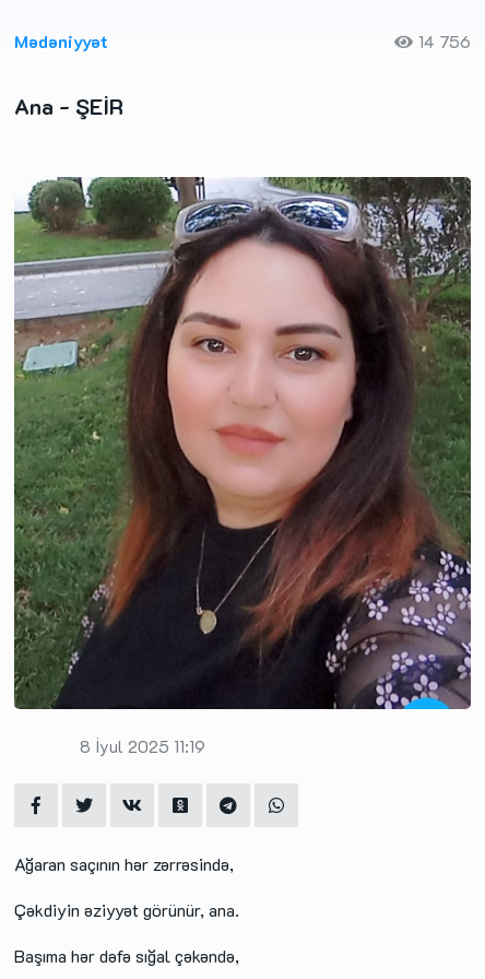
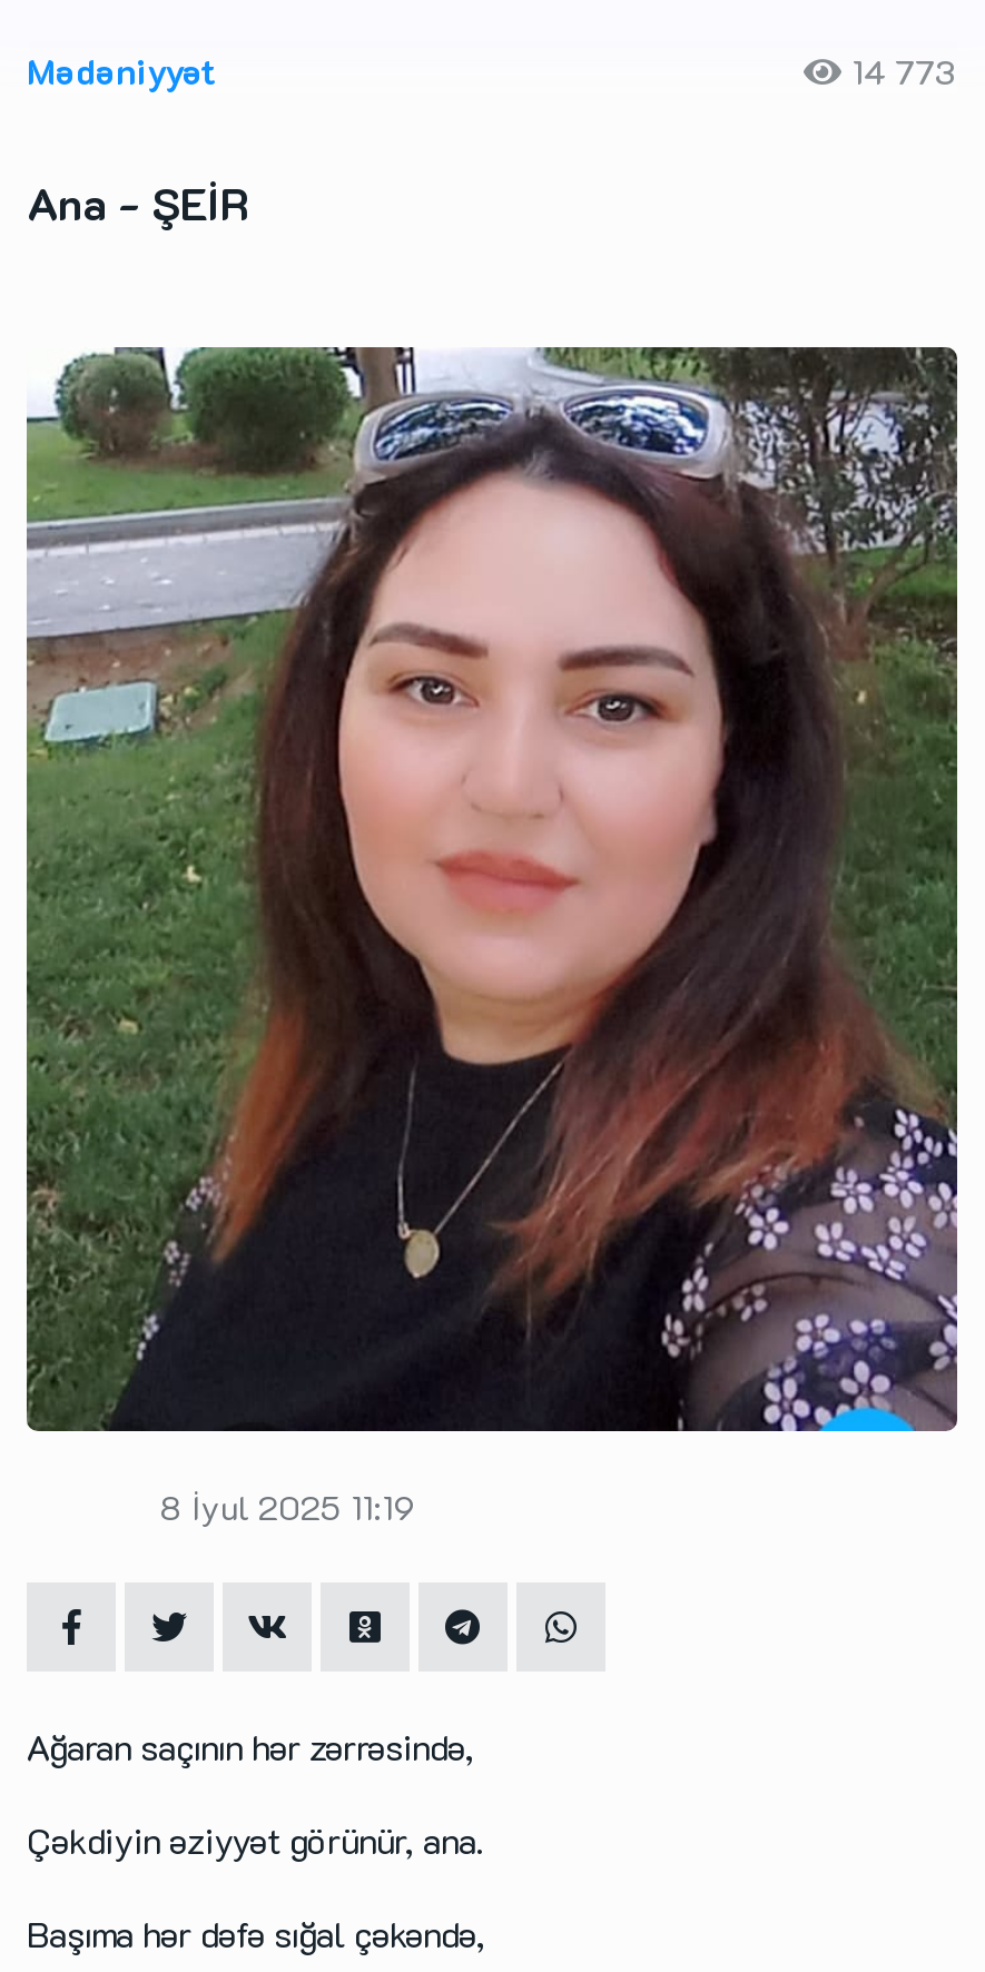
[418,30,471,52] 14 756 -> [853,49,957,93] 14 773

